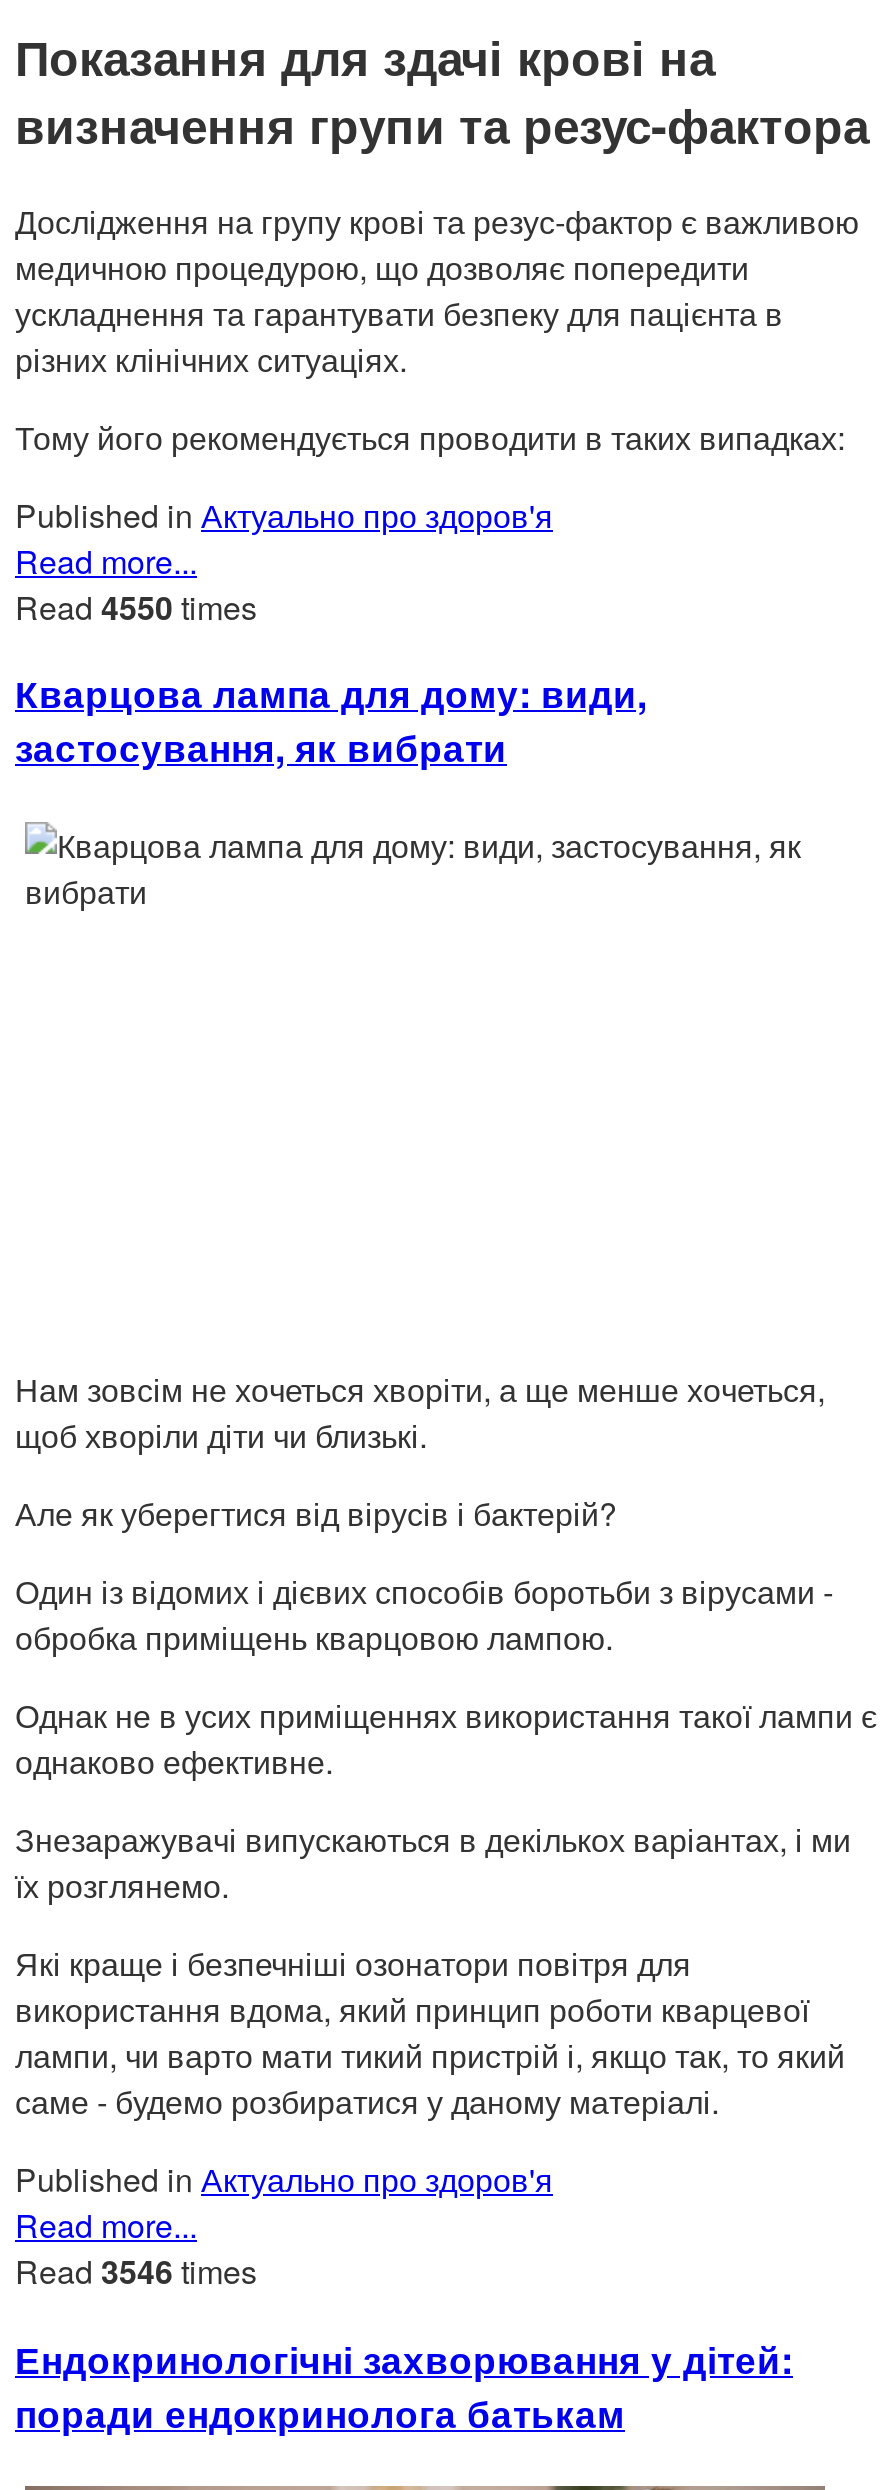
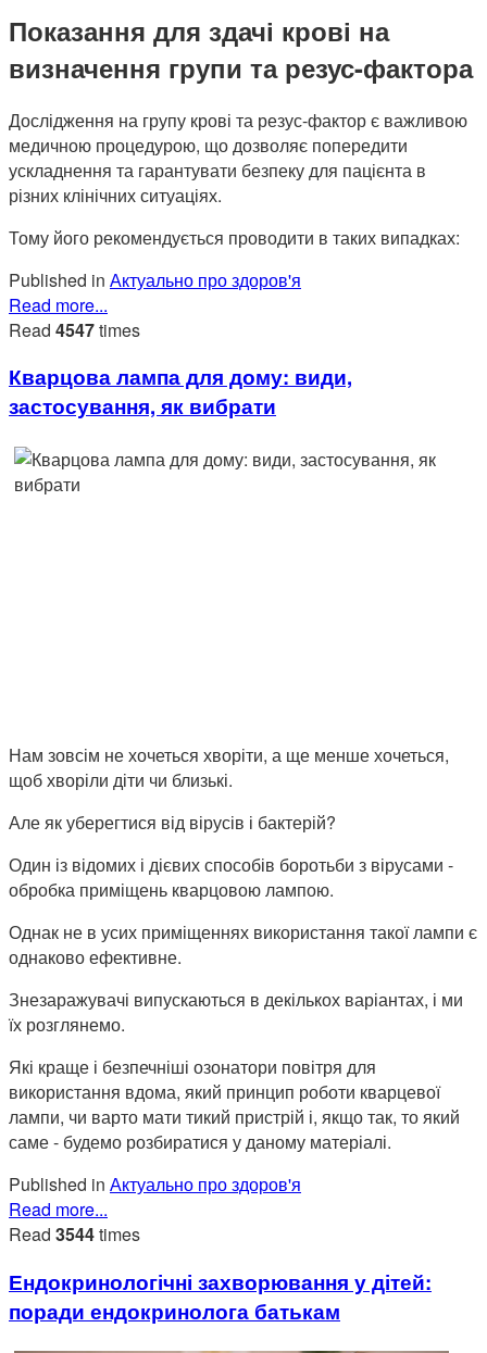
[15,583,257,629] Read 4550 times -> [9,317,140,342] Read 4547 times
[15,2248,257,2294] Read 3546 times -> [9,1221,140,1246] Read 3544 times

